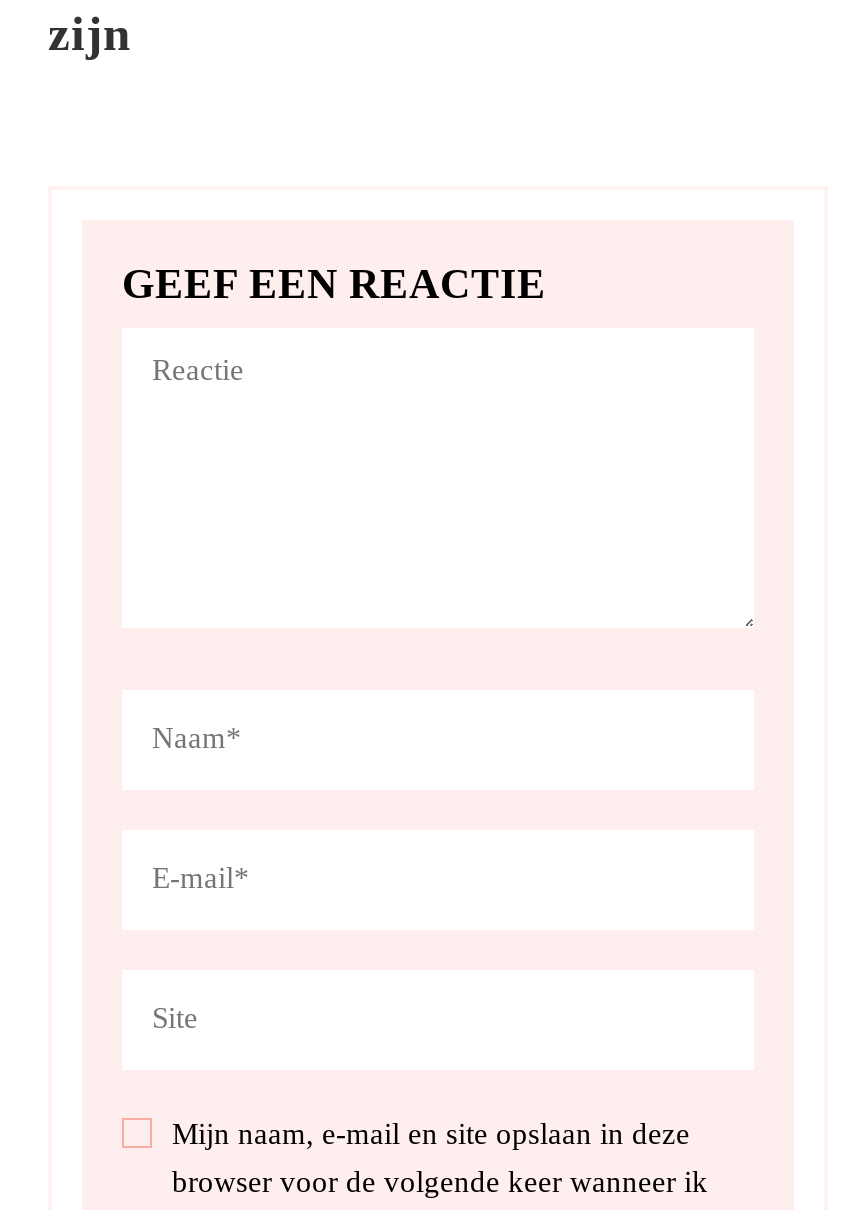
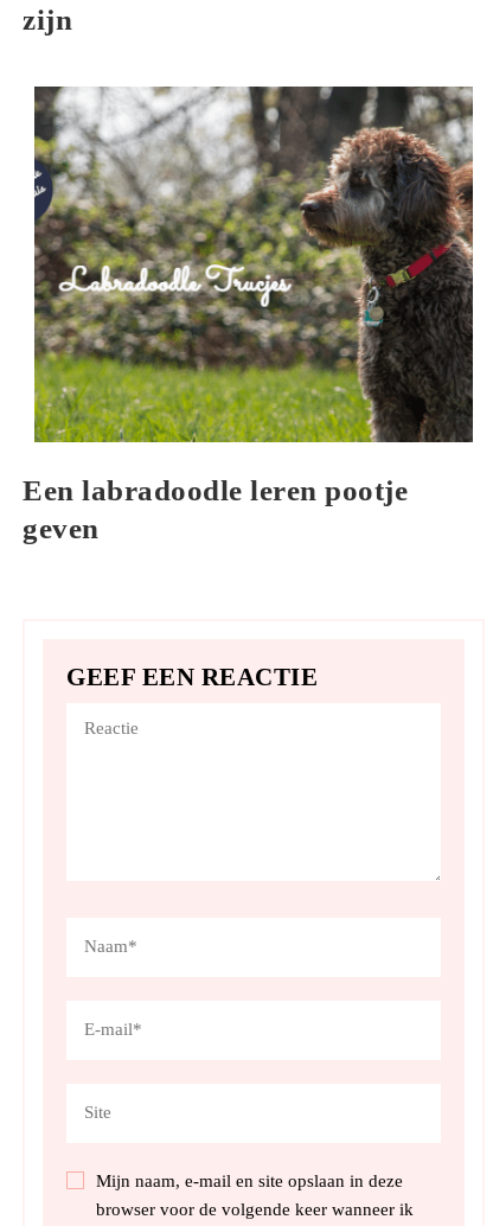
none -> [23,85,474,544] [image] | Een labradoodle leren pootje | geven

